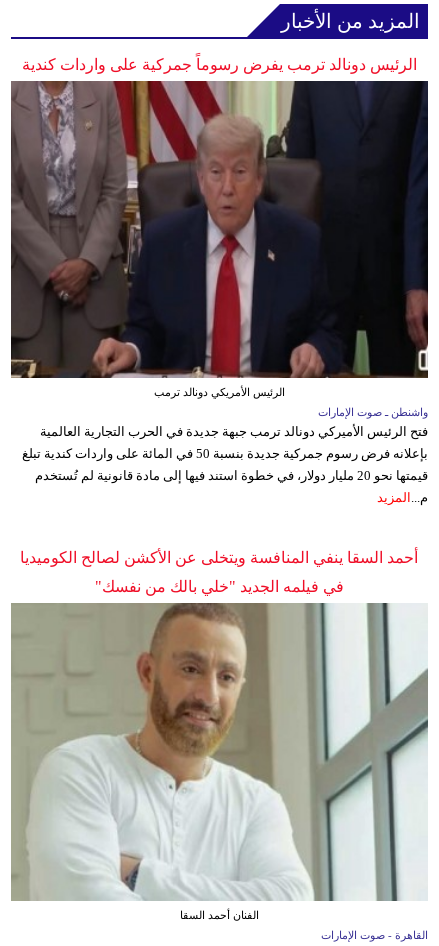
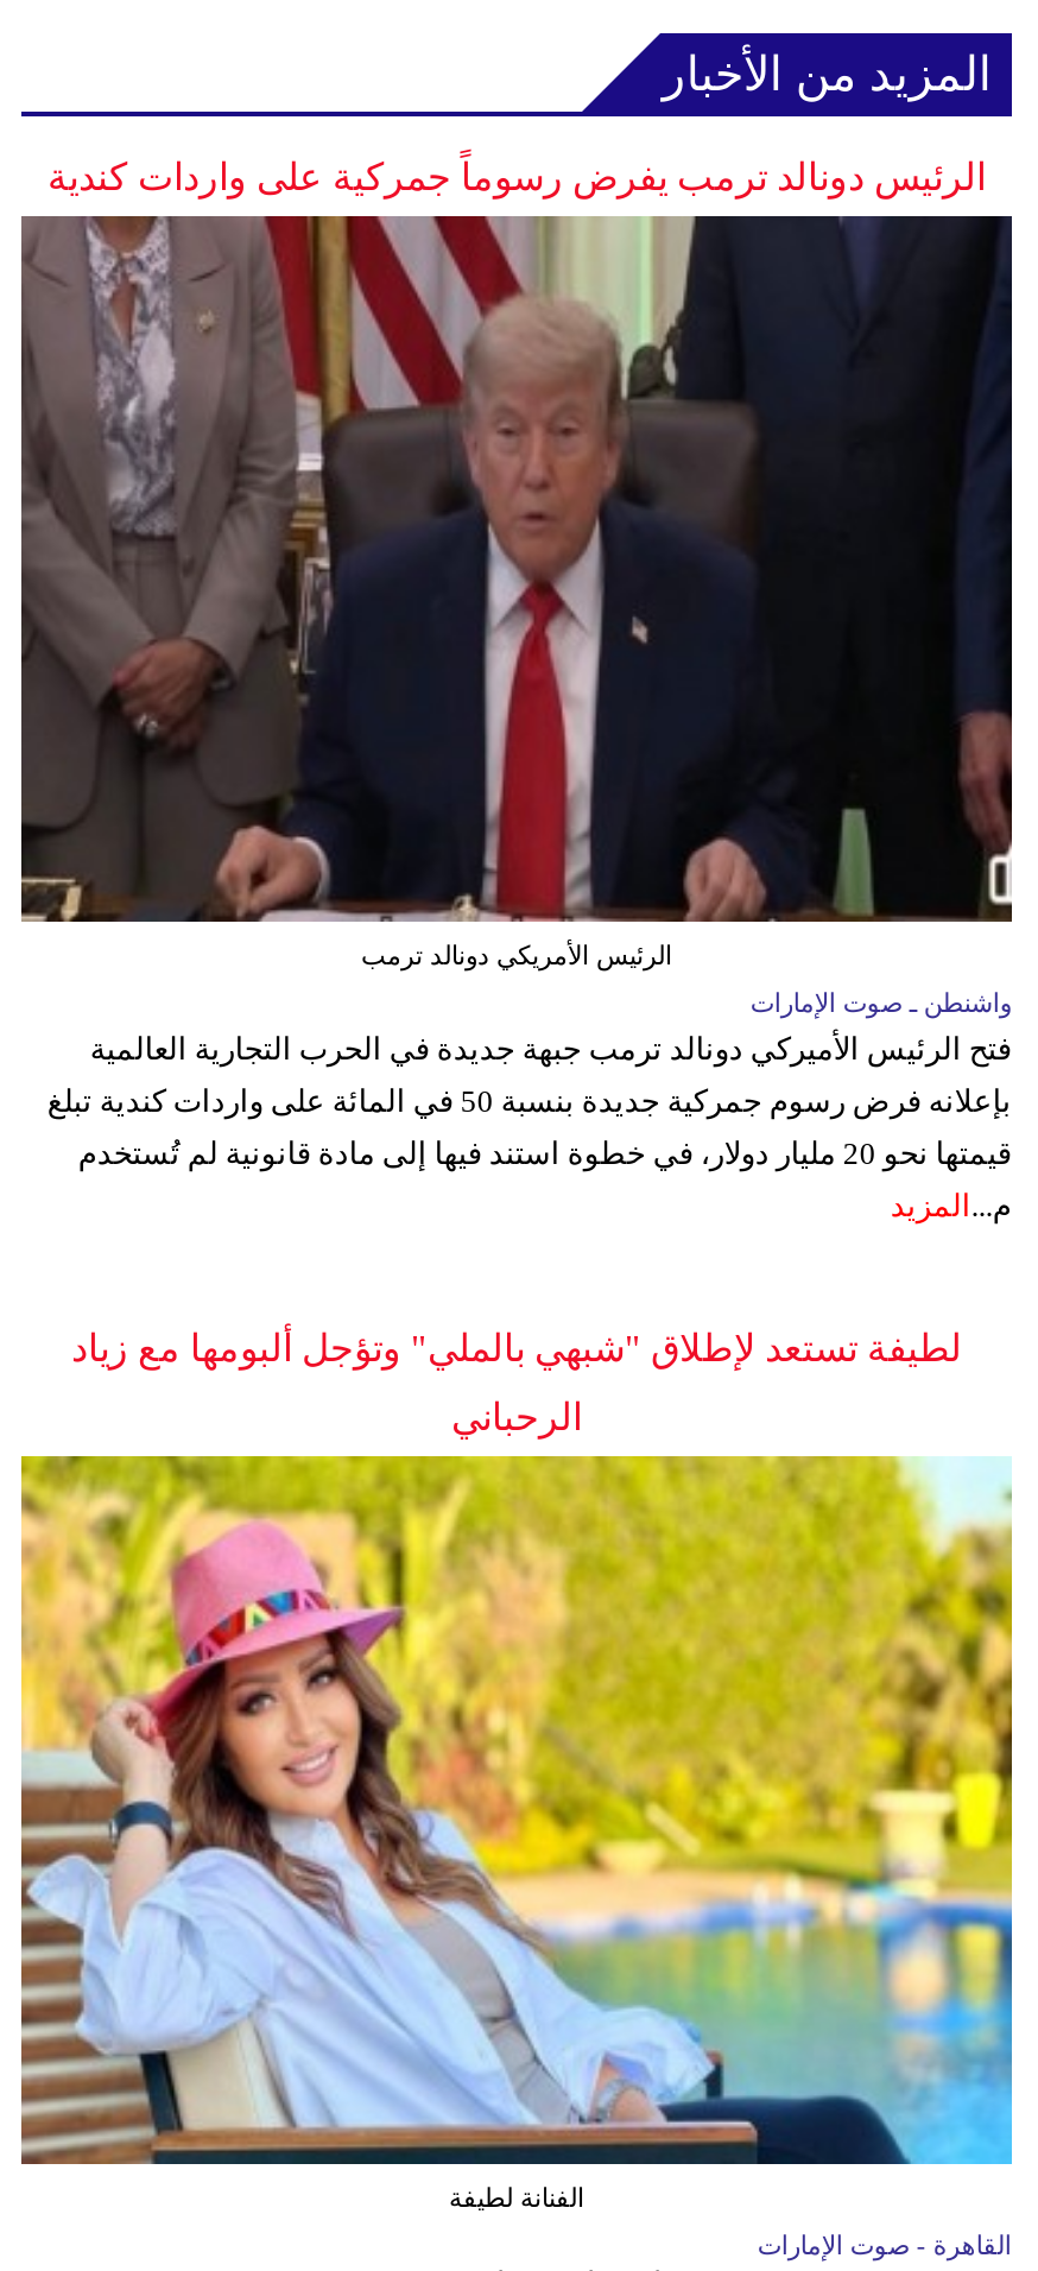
[20,549,418,566] أحمد السقا ينفي المنافسة ويتخلى عن الأكشن لصالح الكوميديا -> [71,1329,962,1369] لطيفة تستعد لإطلاق "شبهي بالملي" وتؤجل ألبومها مع زياد
[95,578,344,595] في فيلمه الجديد "خلي بالك من نفسك" -> [451,1398,582,1438] الرحباني
[10,602,429,921] [image] | الفنان أحمد السقا -> [19,1454,1014,2212] [image] | الفنانة لطيفة

